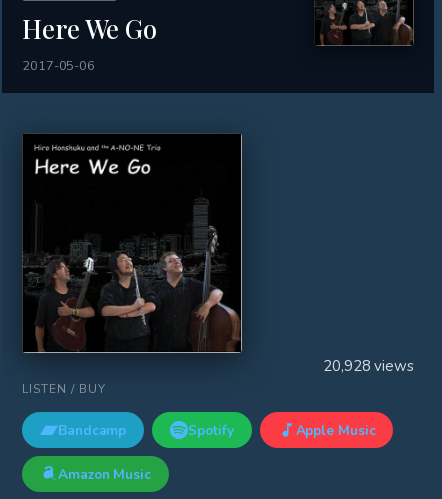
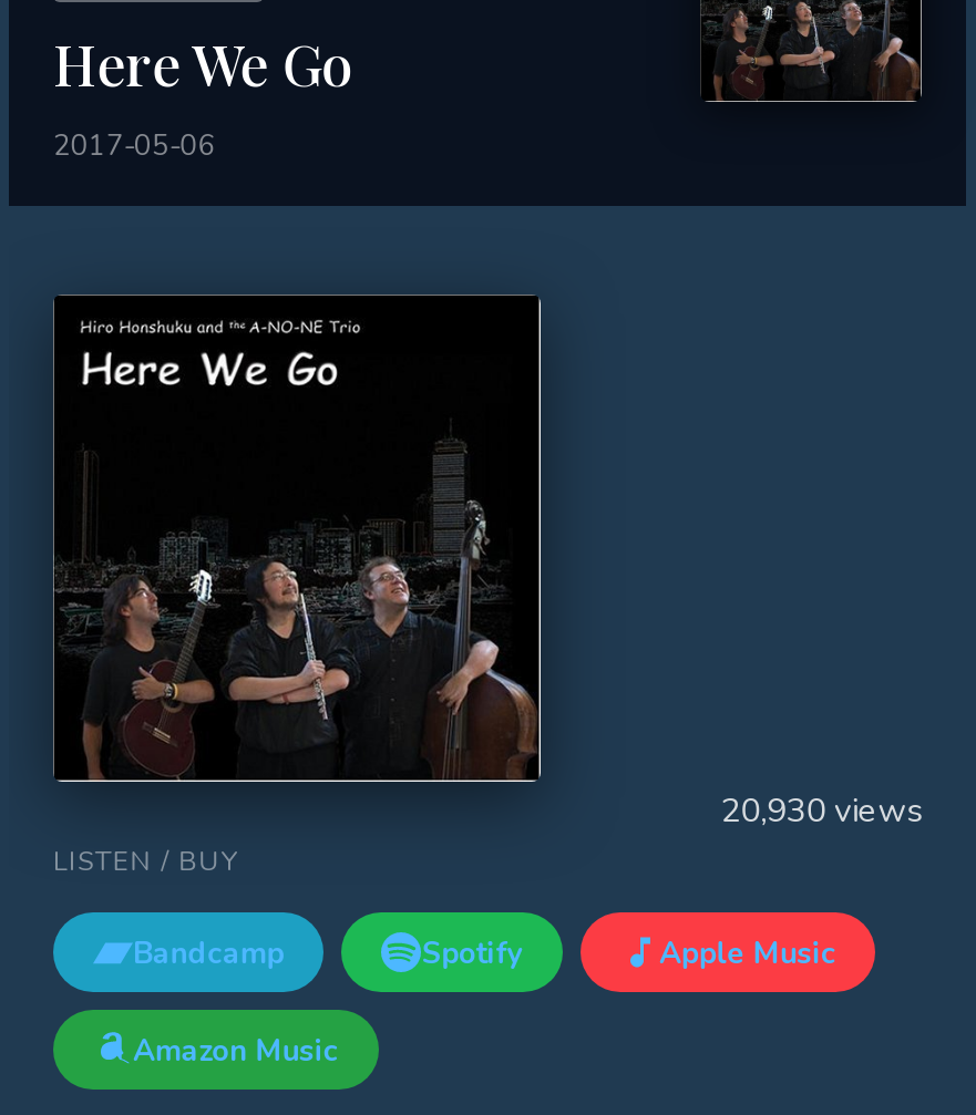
[323,356,414,376] 20,928 views -> [721,788,922,833] 20,930 views

